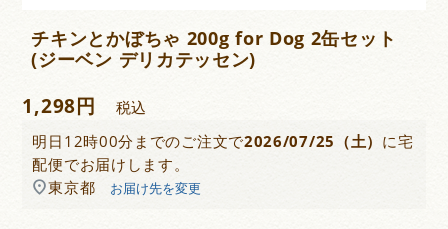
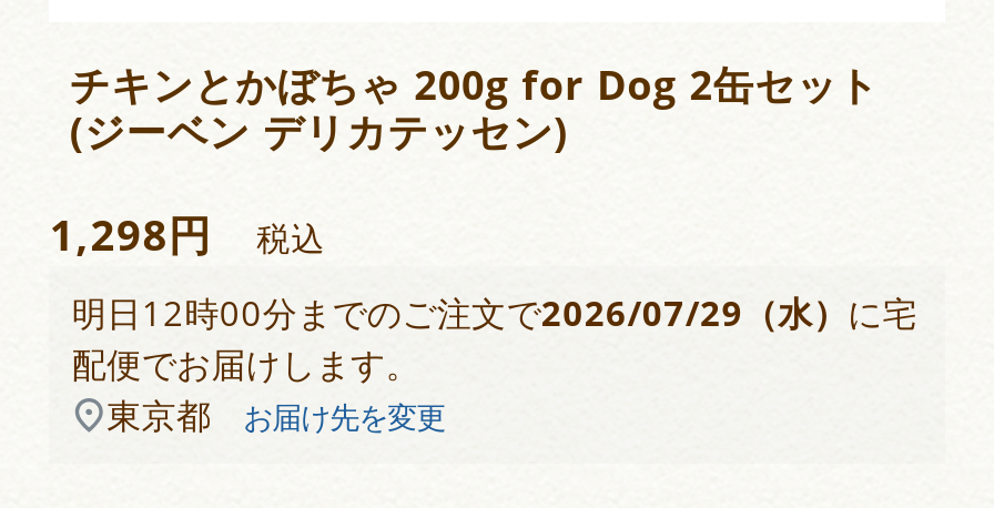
[32,131,413,152] 明日12時00分までのご注文で2026/07/25（土）に宅 -> [72,291,917,338] 明日12時00分までのご注文で2026/07/29（水）に宅

